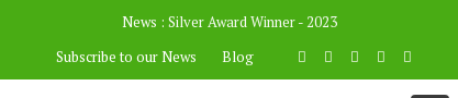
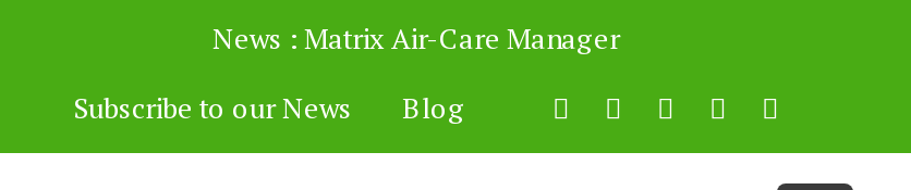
[121,12,337,32] News : Silver Award Winner - 2023 -> [212,18,620,58] News : Matrix Air-Care Manager

